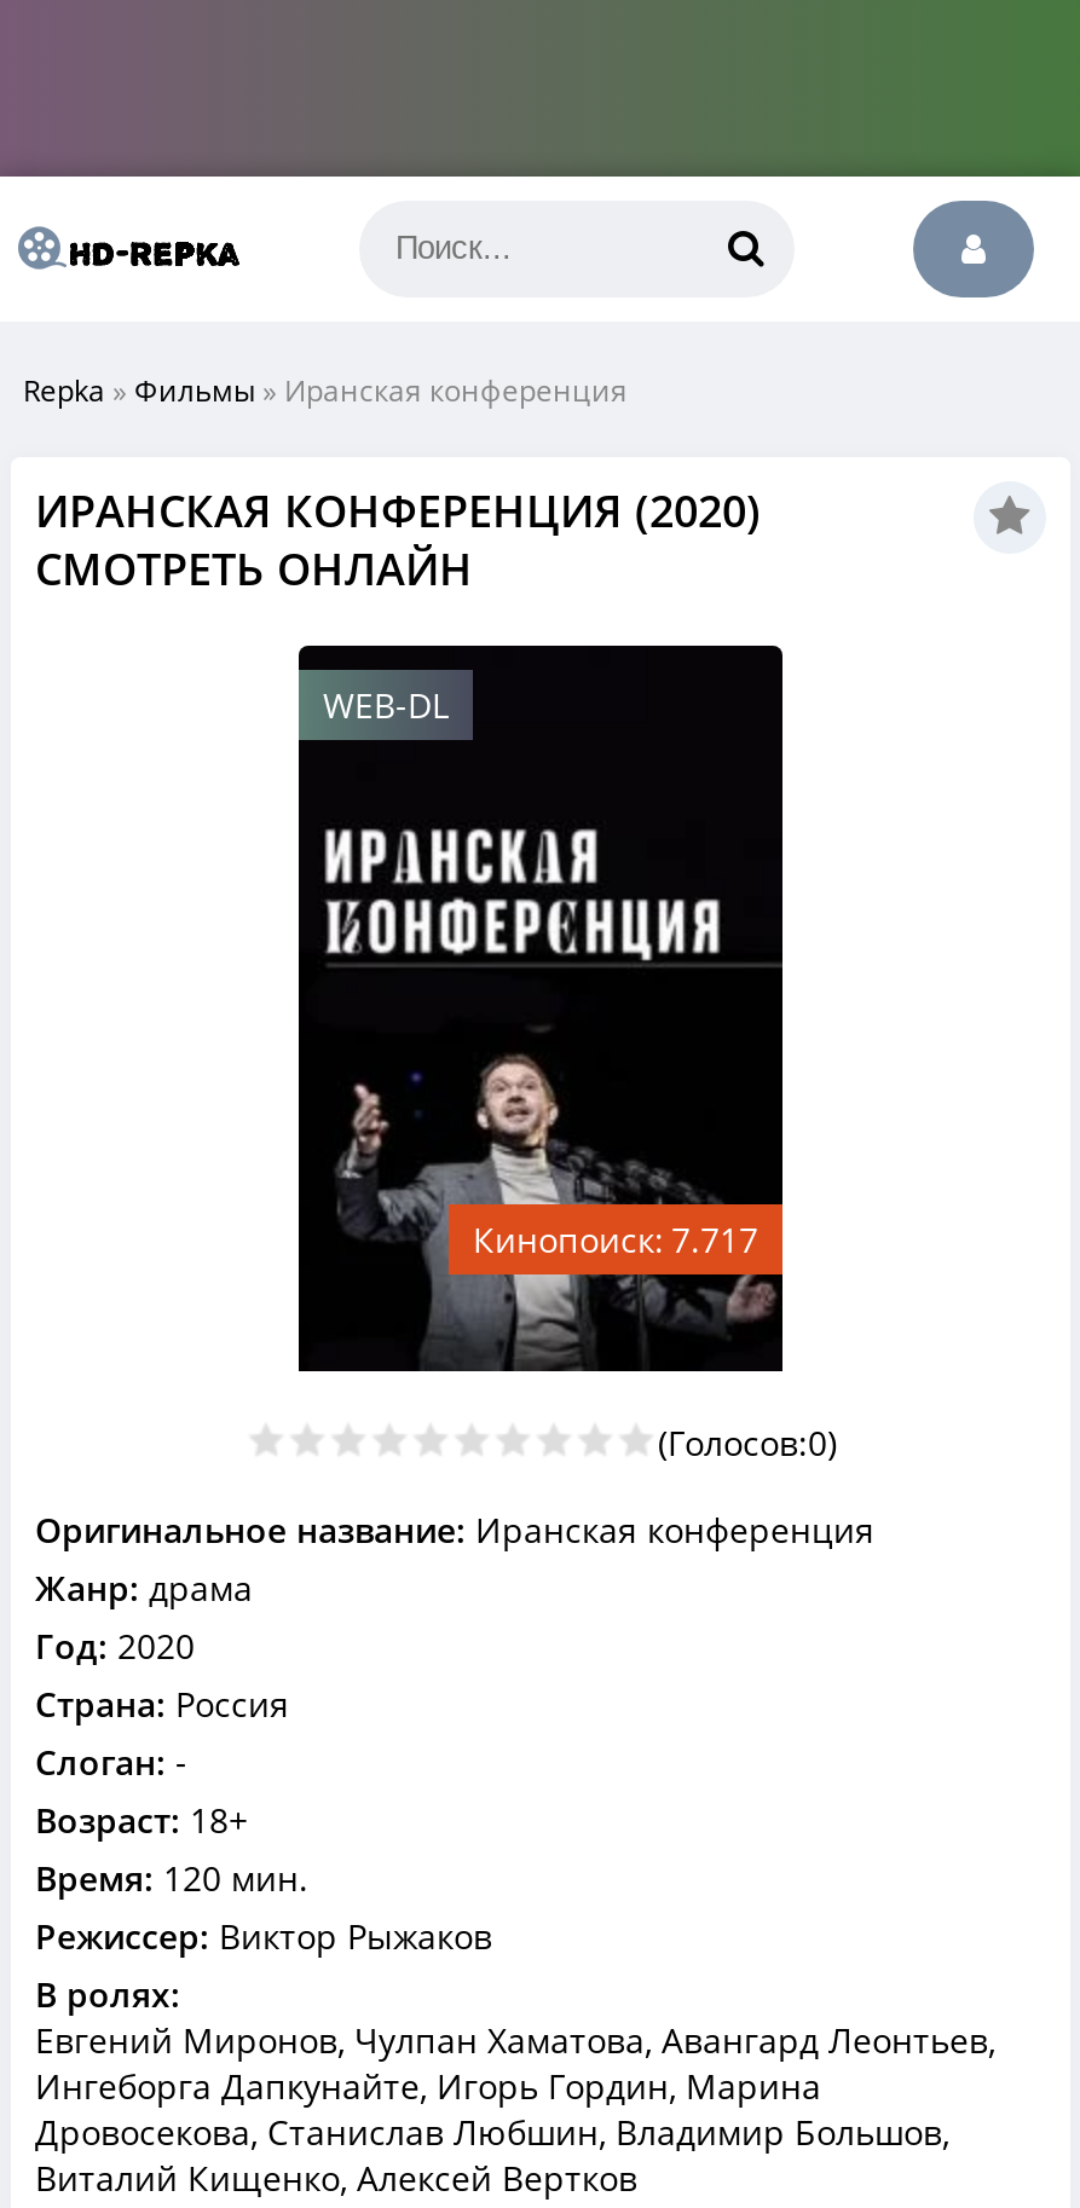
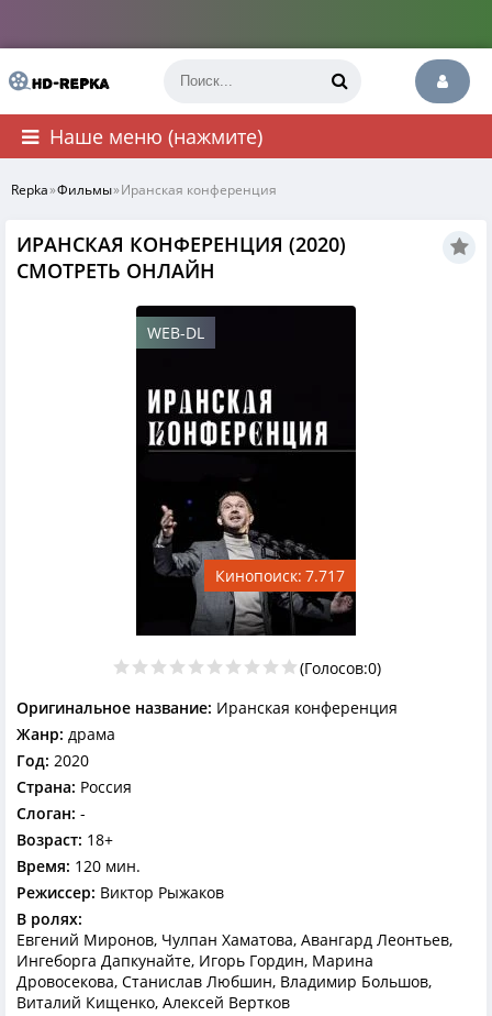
none -> [49,123,262,150] Наше меню (нажмите)

